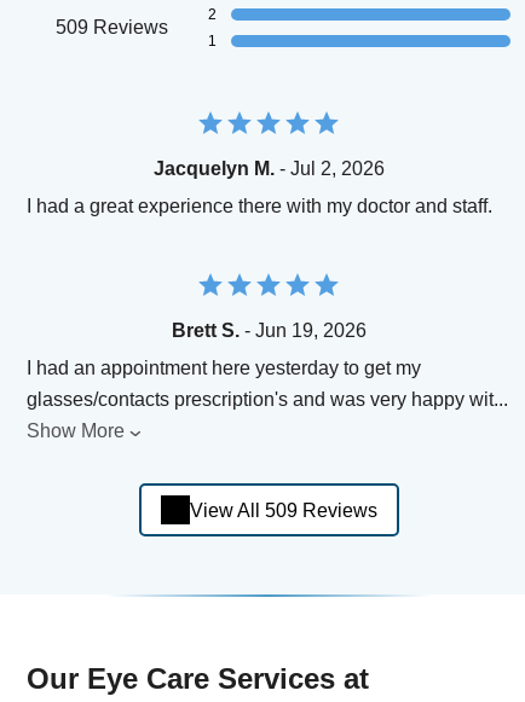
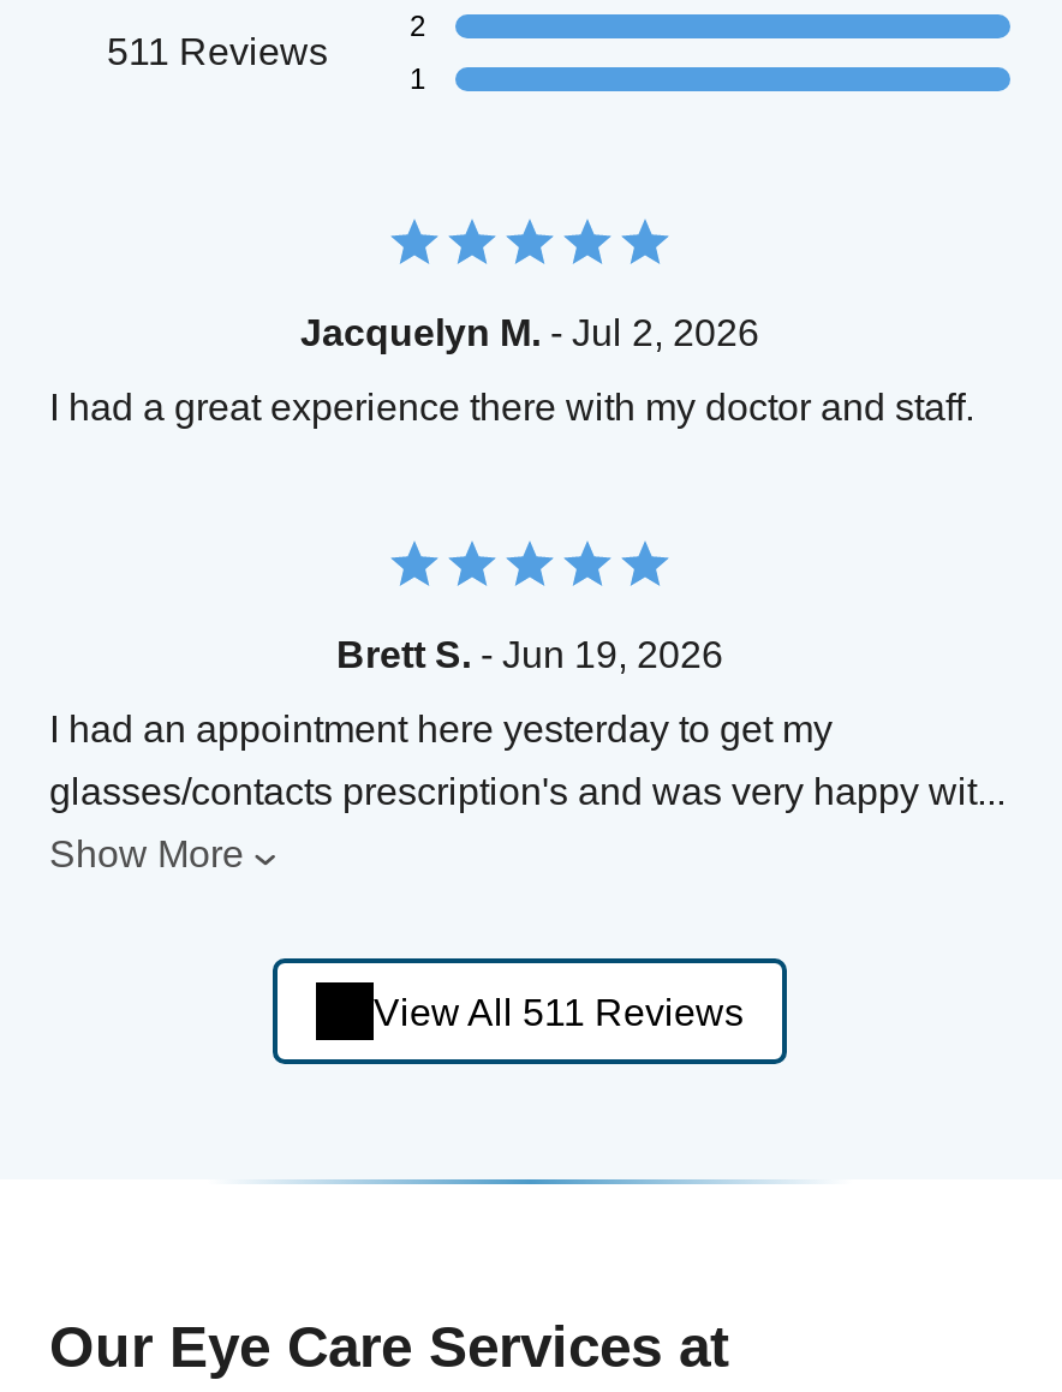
[55,17,168,38] 509 Reviews -> [107,32,328,73] 511 Reviews
[189,500,377,521] View All 509 Reviews -> [374,992,744,1032] View All 511 Reviews

